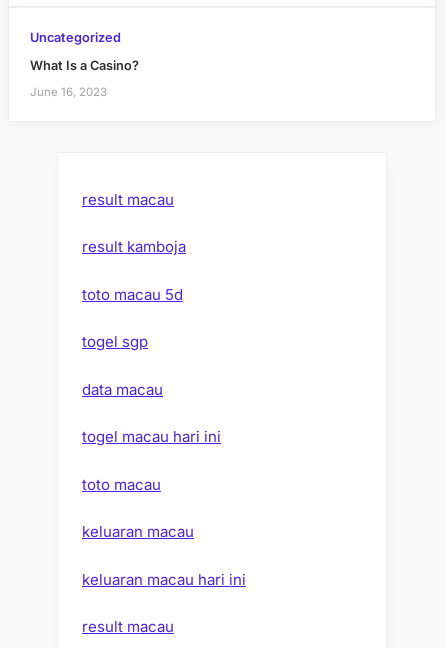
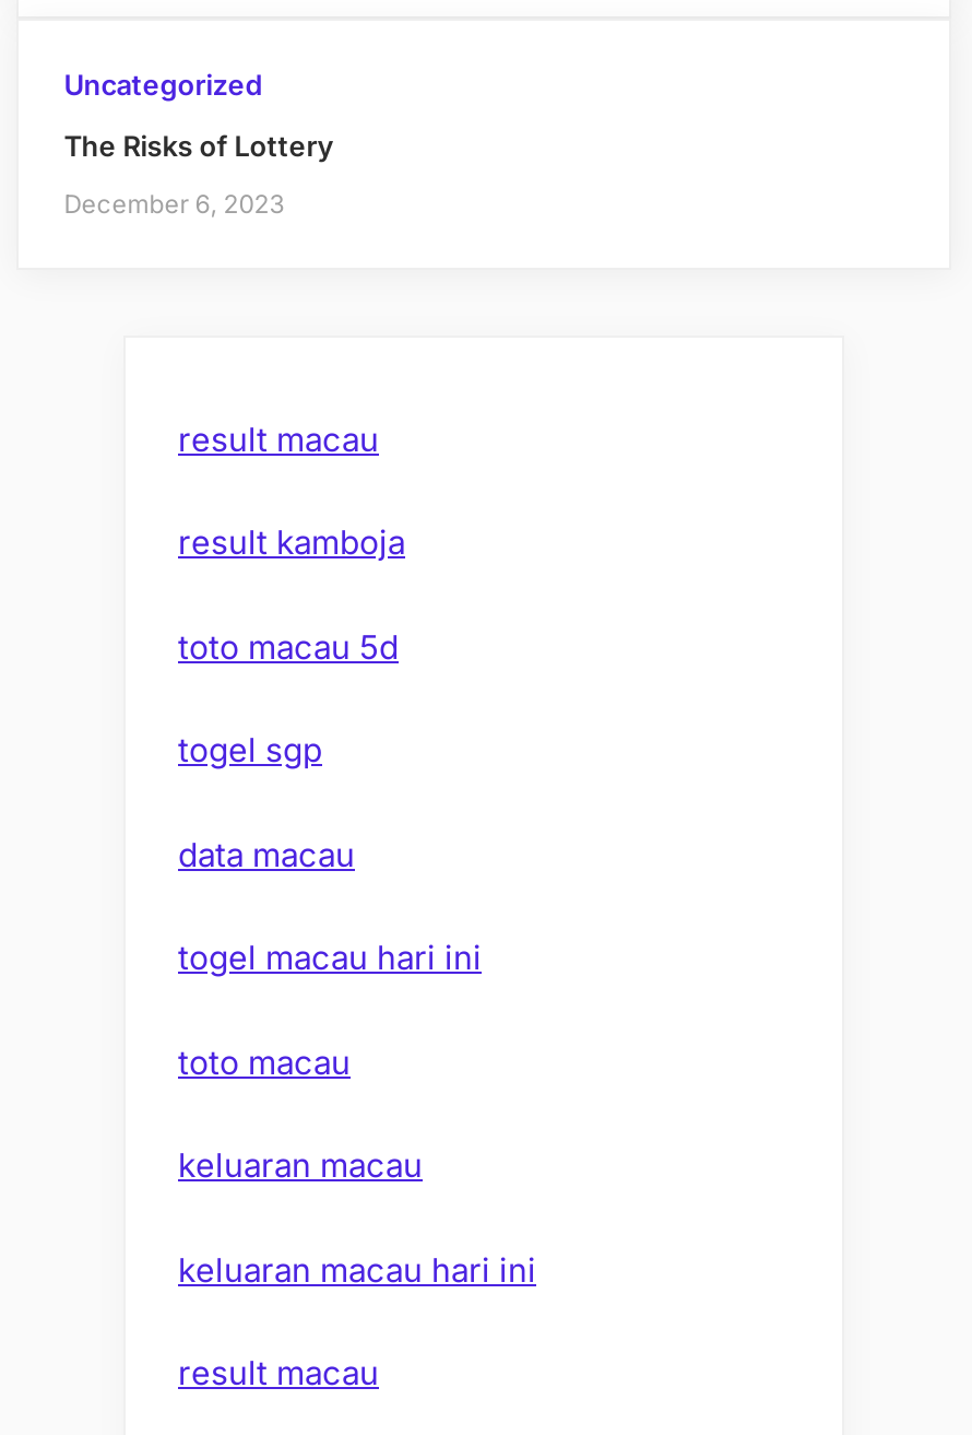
[30,58,139,73] What Is a Casino? -> [64,131,335,164] The Risks of Lottery
[30,85,107,99] June 16, 2023 -> [64,189,285,219] December 6, 2023

